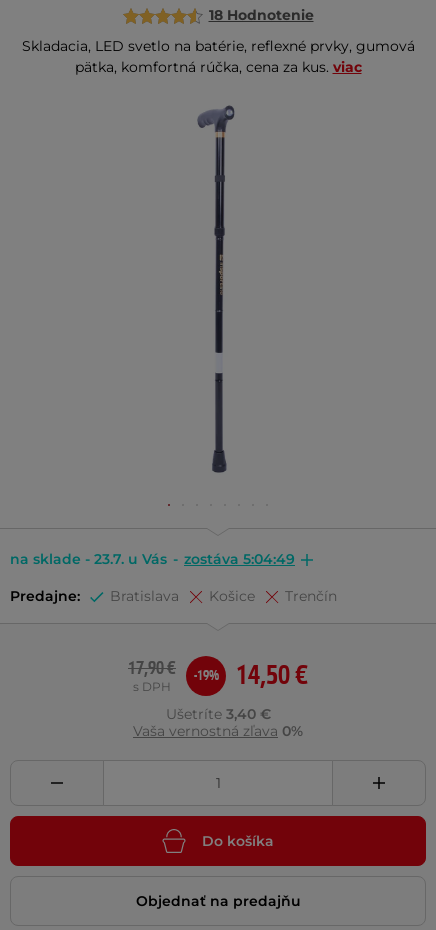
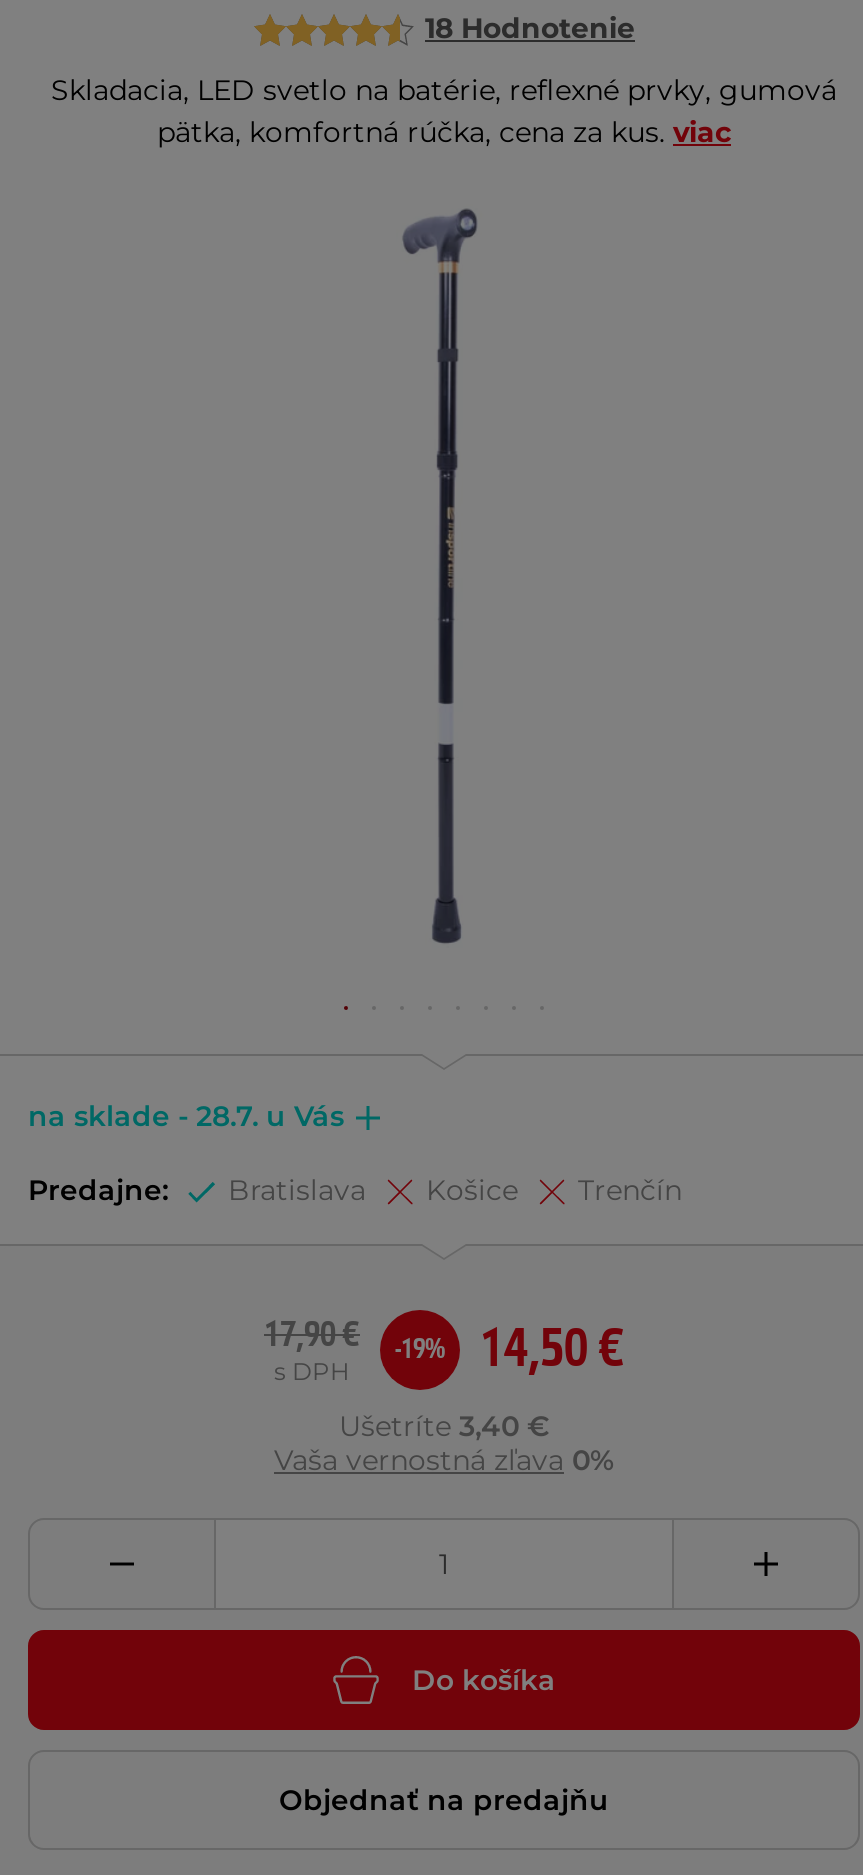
[10,550,295,568] na sklade - 23.7. u Vás - zostáva 5:04:49 -> [28,1098,344,1134] na sklade - 28.7. u Vás

